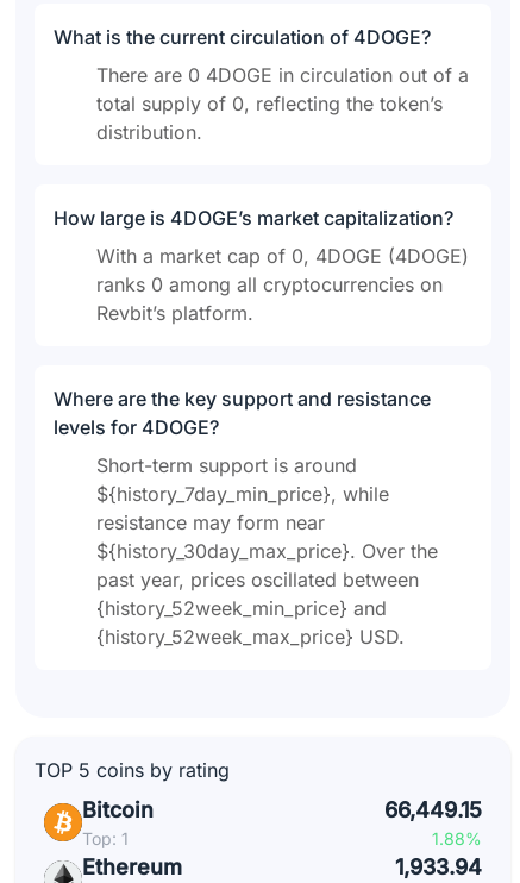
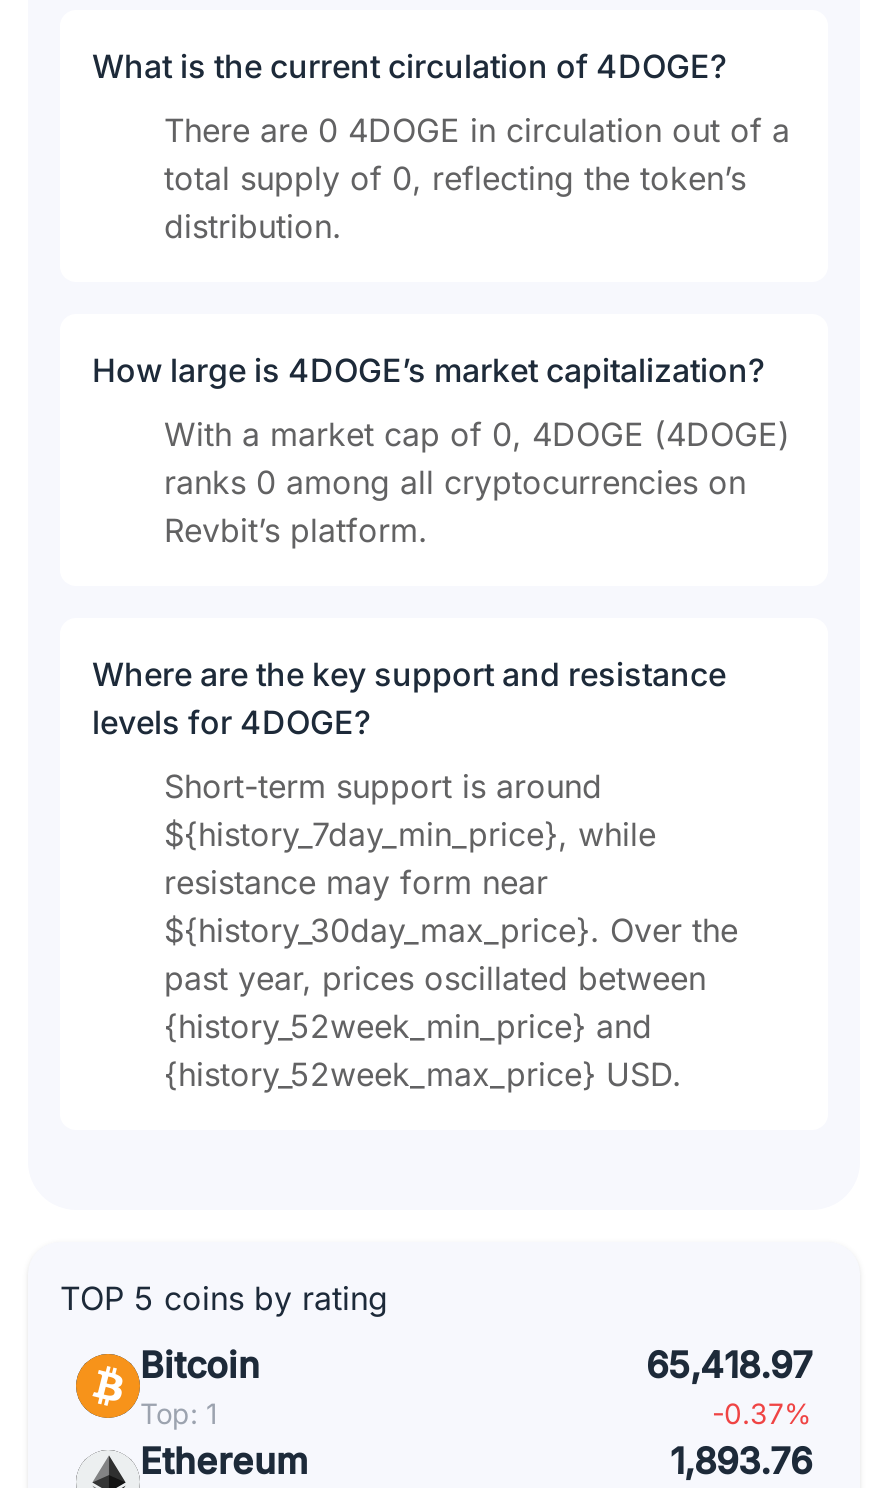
[384,797,482,822] 66,449.15 -> [646,1344,812,1386] 65,418.97
[432,828,482,848] 1.88% -> [712,1396,812,1430] -0.37%
[395,854,482,879] 1,933.94 -> [670,1440,812,1482] 1,893.76

